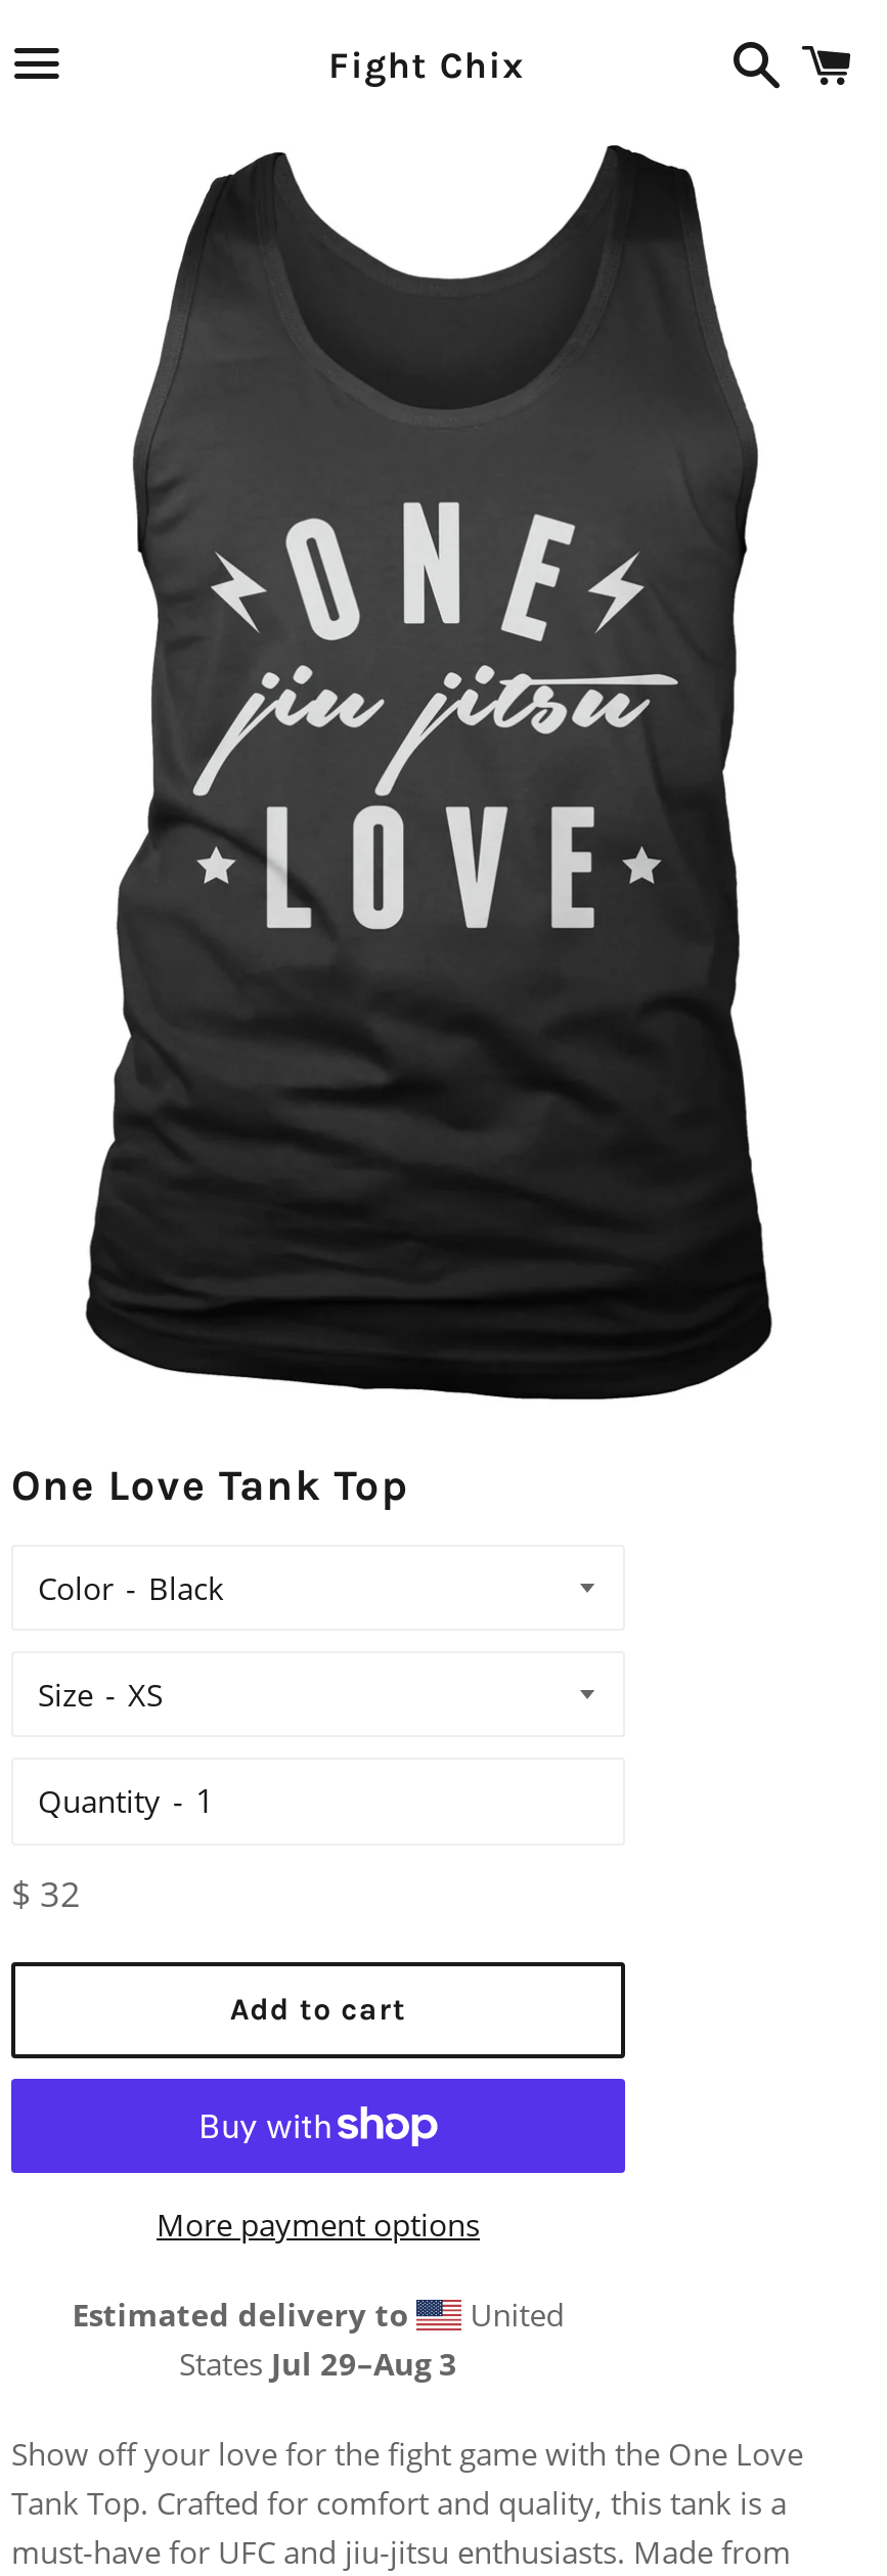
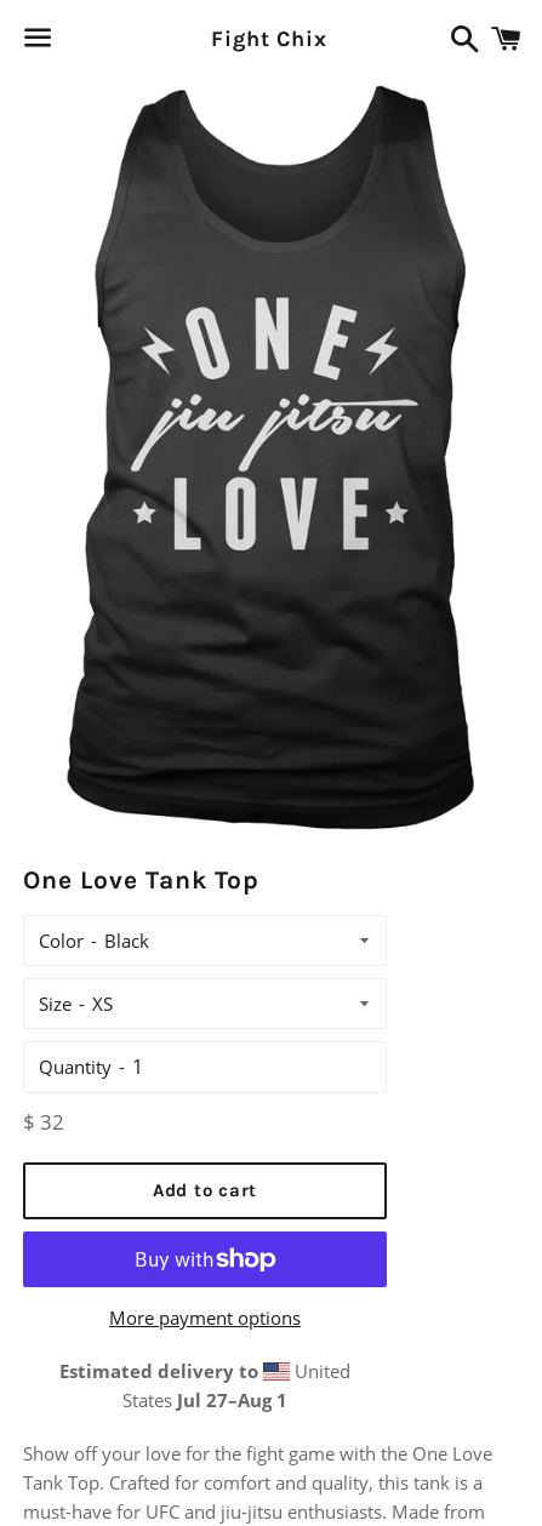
[179,2342,457,2383] States Jul 29–Aug 3 -> [122,1388,287,1412] States Jul 27–Aug 1

